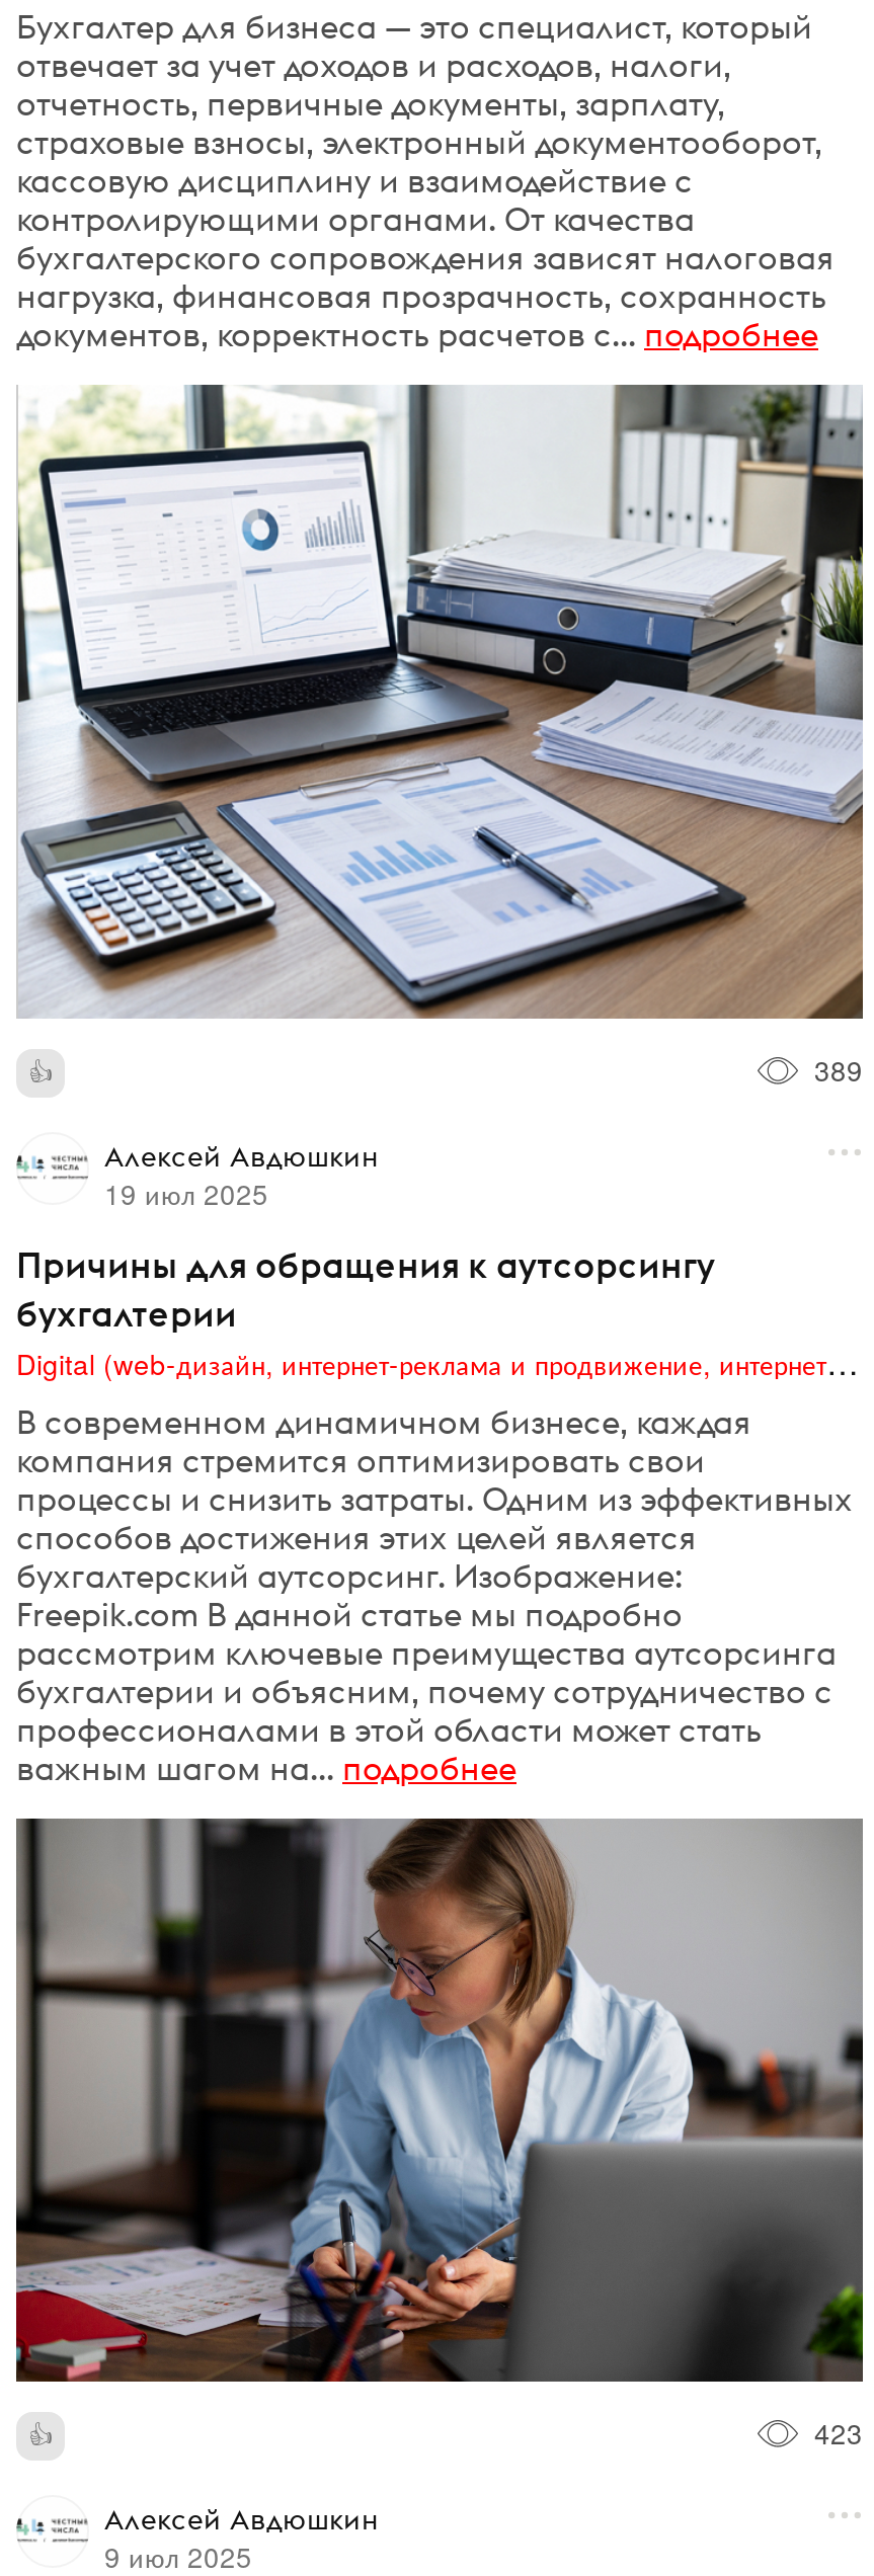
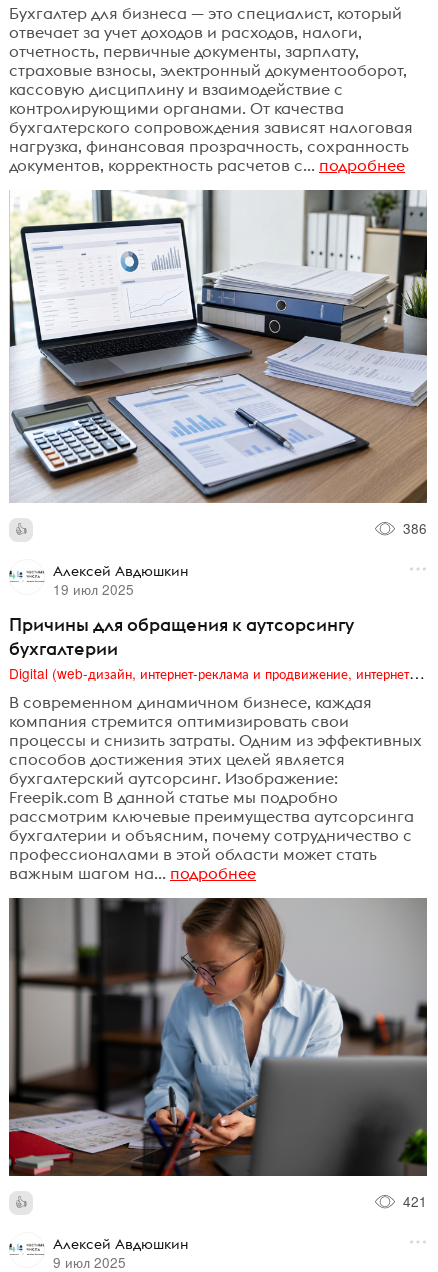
[806,1049,863,1090] 389 -> [399,518,427,538] 386
[806,2411,863,2452] 423 -> [399,1191,427,1211] 421

